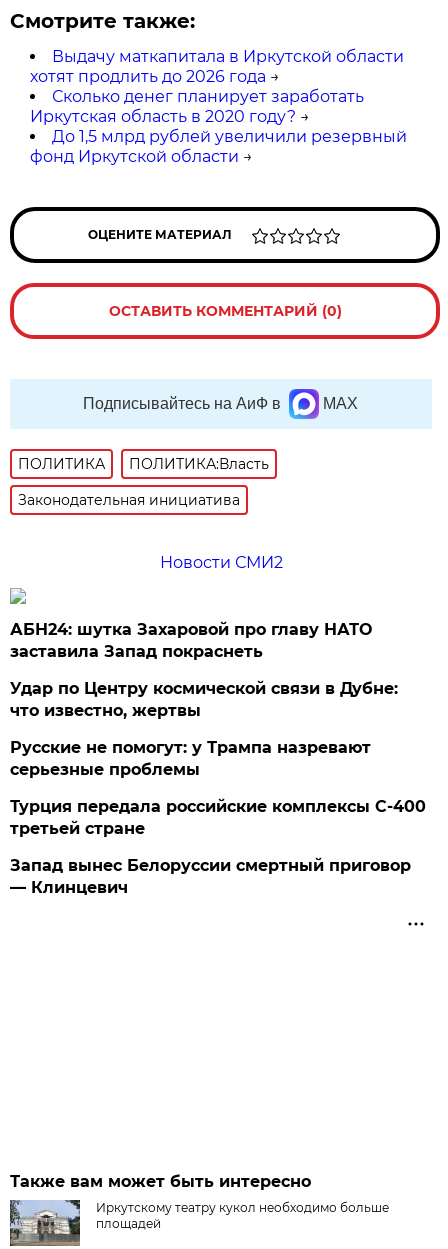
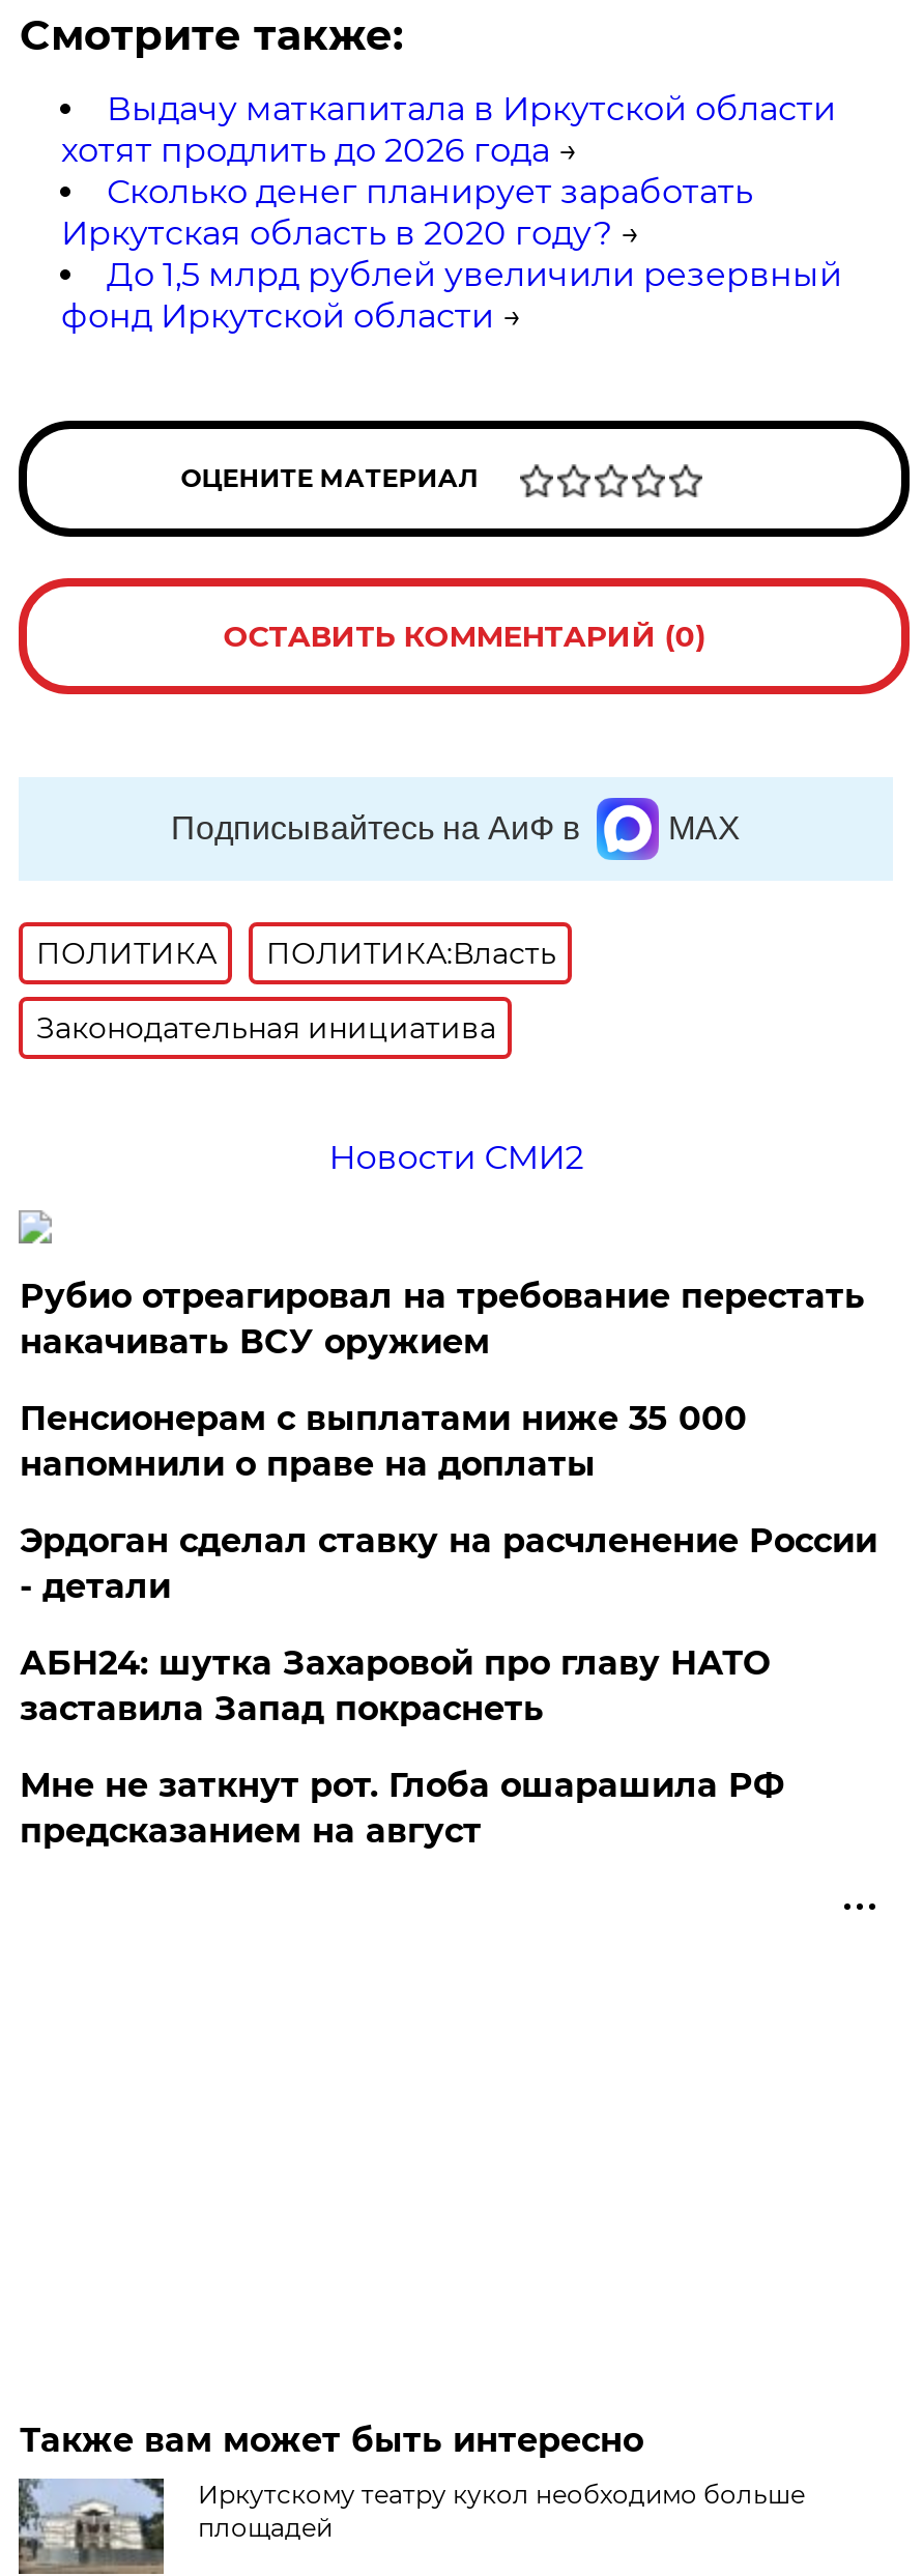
none -> [19,1276,877,1606] Рубио отреагировал на требование перестать | накачивать ВСУ оружием | Пенсионерам с выплатами ниже 35 000 | напомнили о праве на доплаты | Эрдоган сделал ставку на расчленение России | - детали
moved [10,620,372,661] -> [19,1643,769,1728]: АБН24: шутка Захаровой про главу НАТО | заставила Запад покраснеть
[10,679,426,897] Удар по Центру космической связи в Дубне: | что известно, жертвы | Русские не помогут: у Трампа назревают | серьезные проблемы | Турция передала российские комплексы С-400 | третьей стране | Запад вынес Белоруссии смертный приговор | — Клинцевич -> [19,1765,784,1850] Мне не заткнут рот. Глоба ошарашила РФ | предсказанием на август

